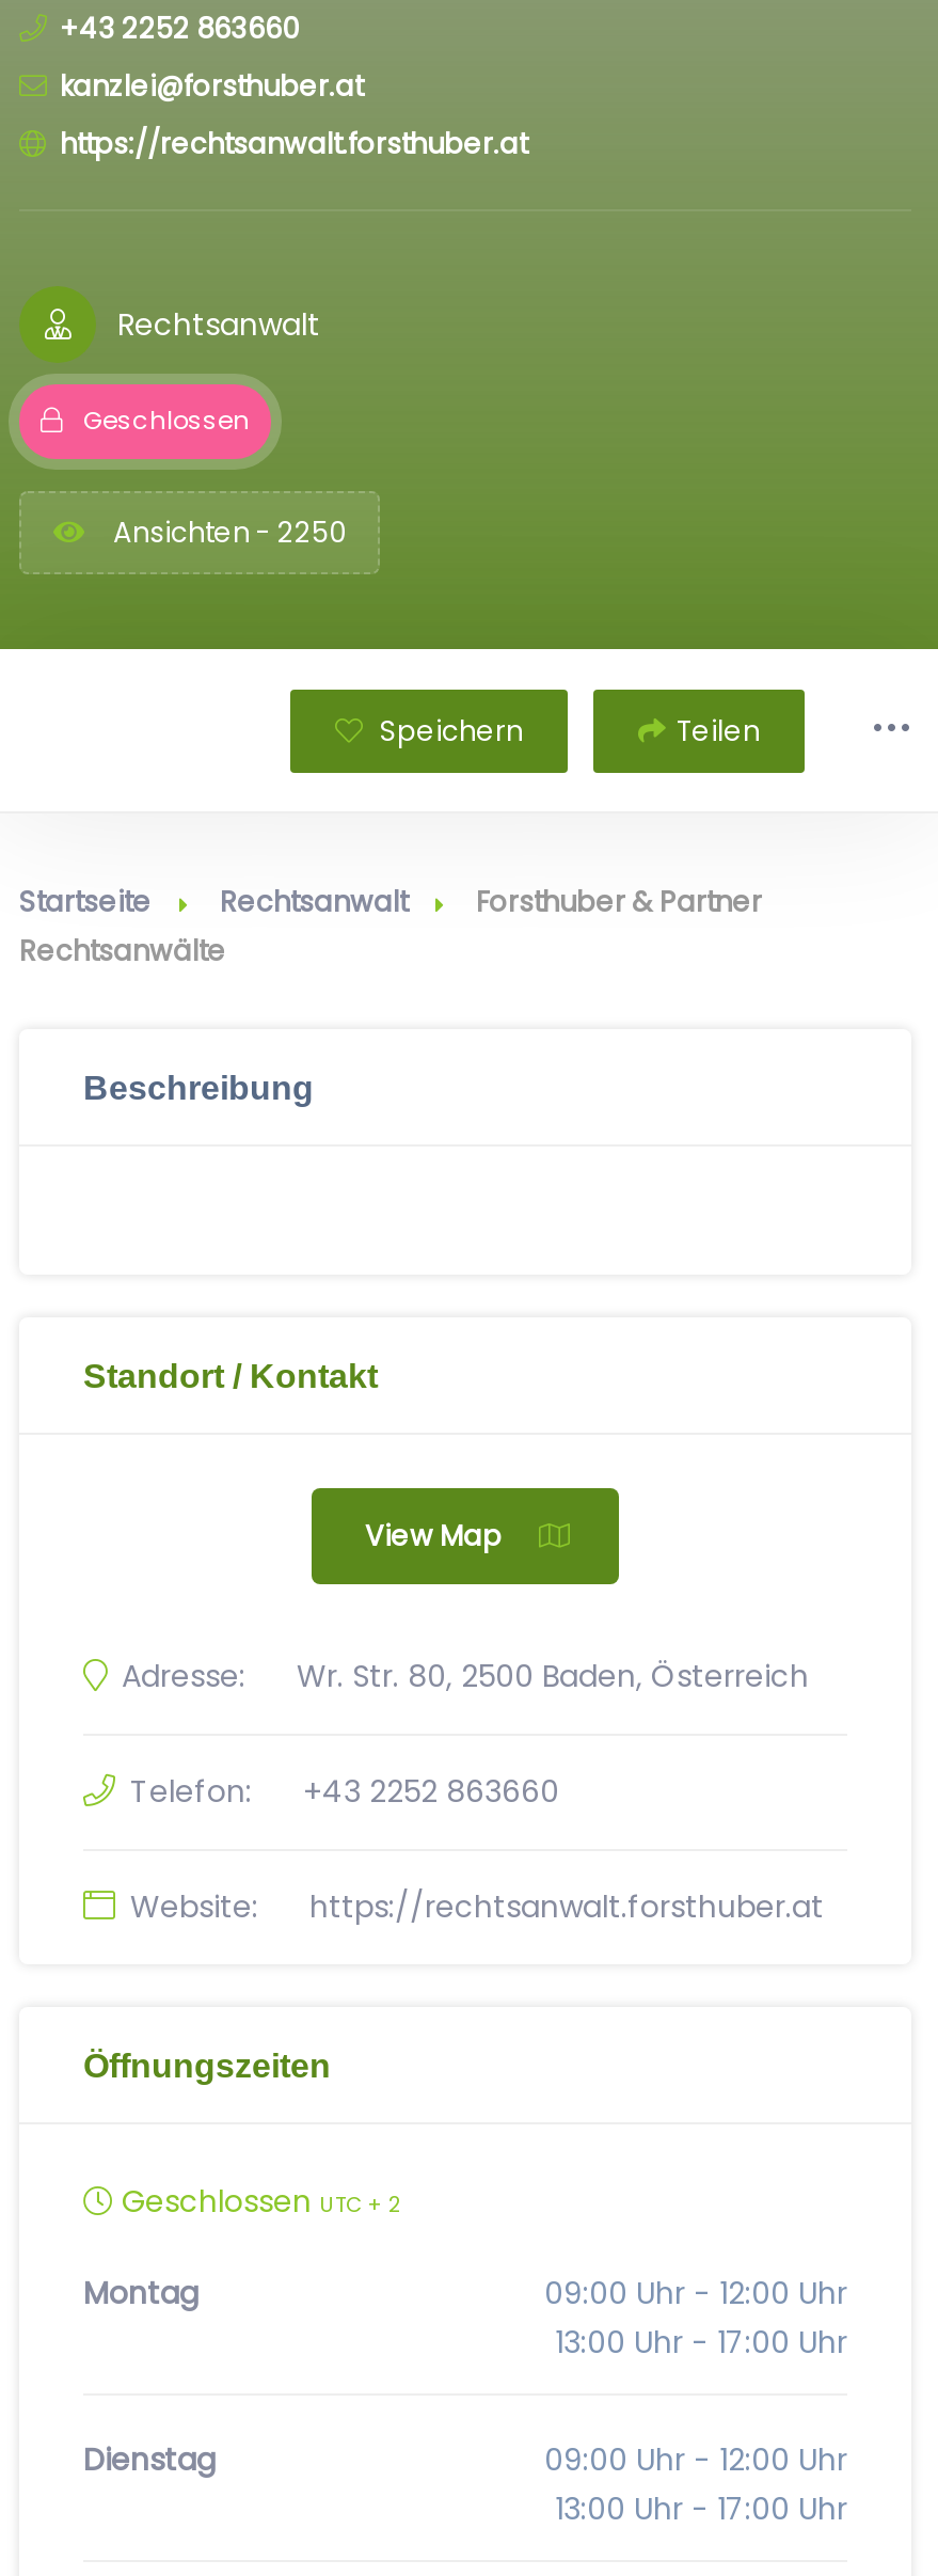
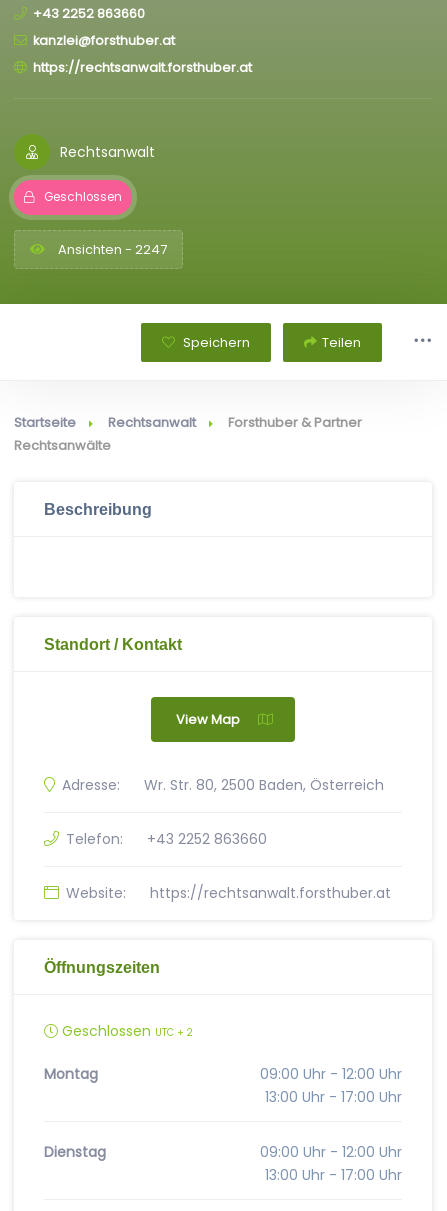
[107,512,346,553] Ansichten - 2250 -> [55,240,167,259] Ansichten - 2247

